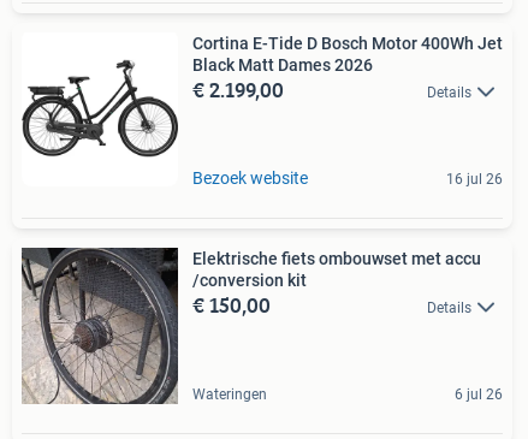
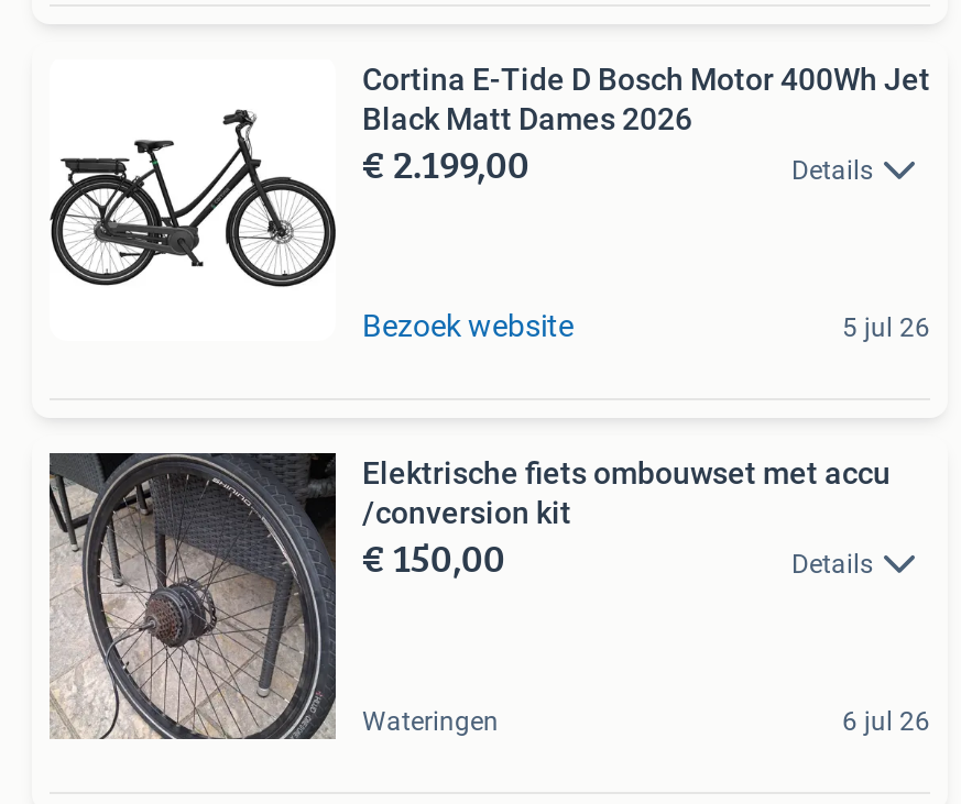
[446,170,503,187] 16 jul 26 -> [842,313,930,344] 5 jul 26

